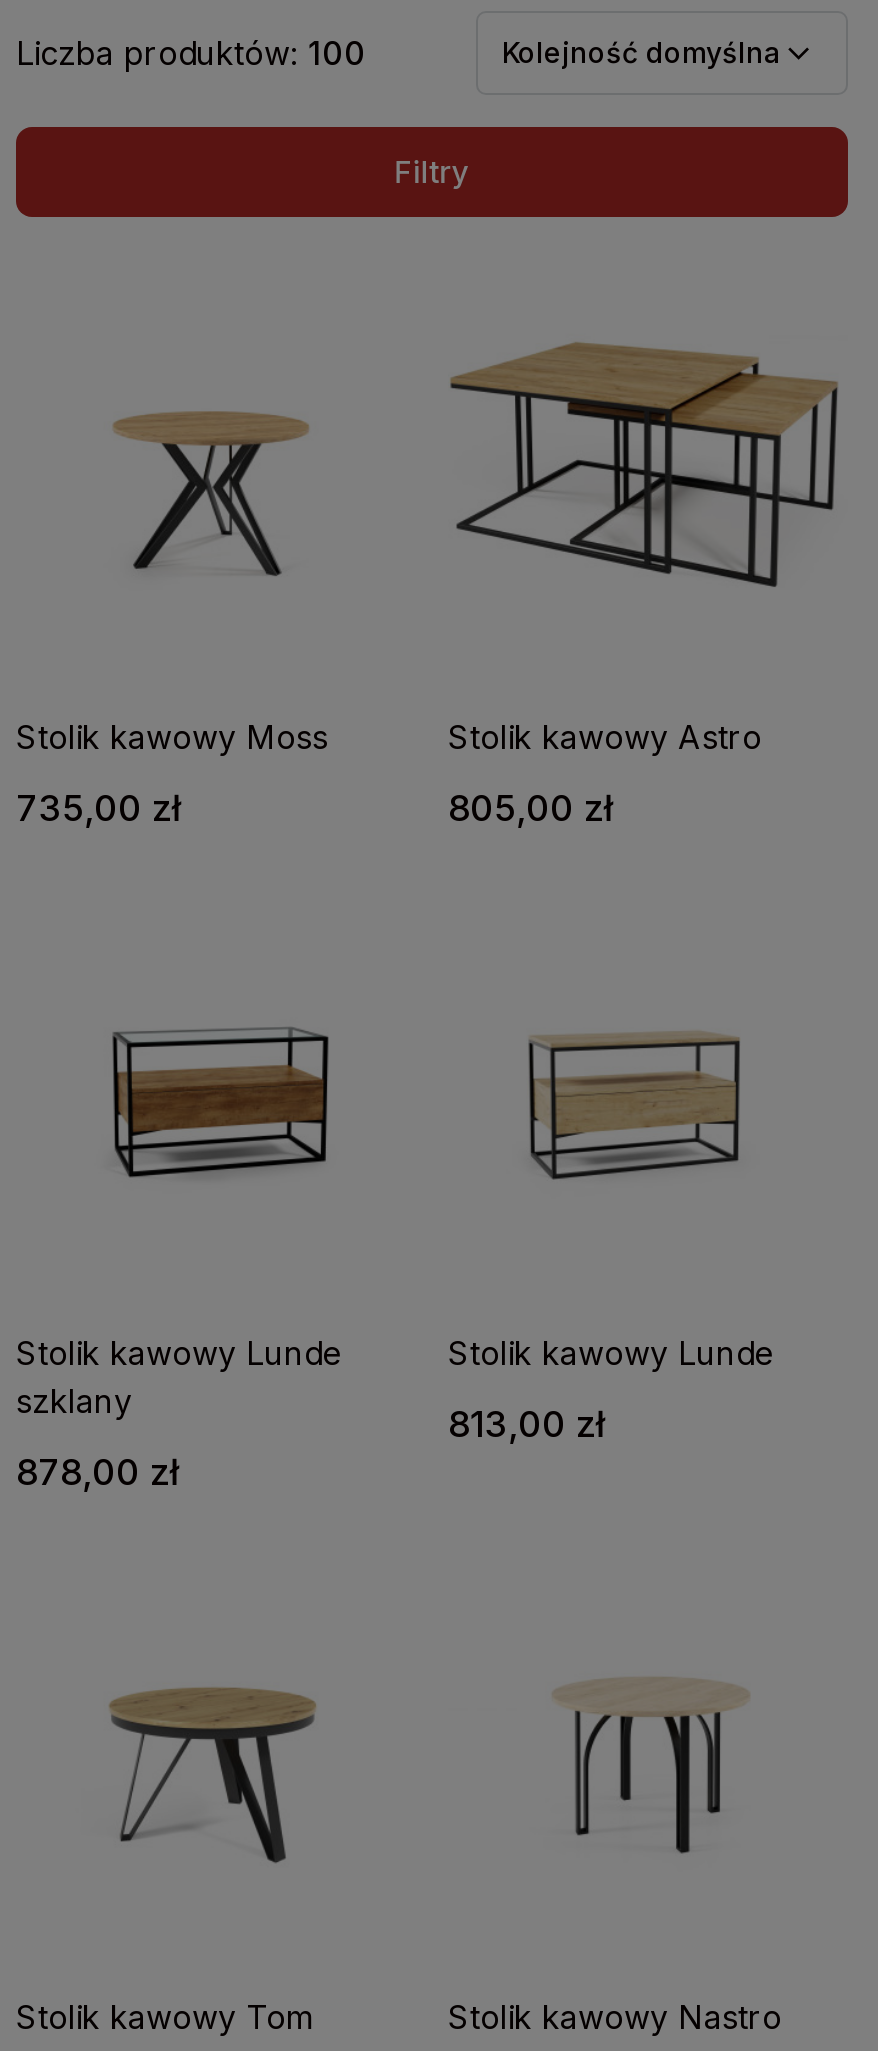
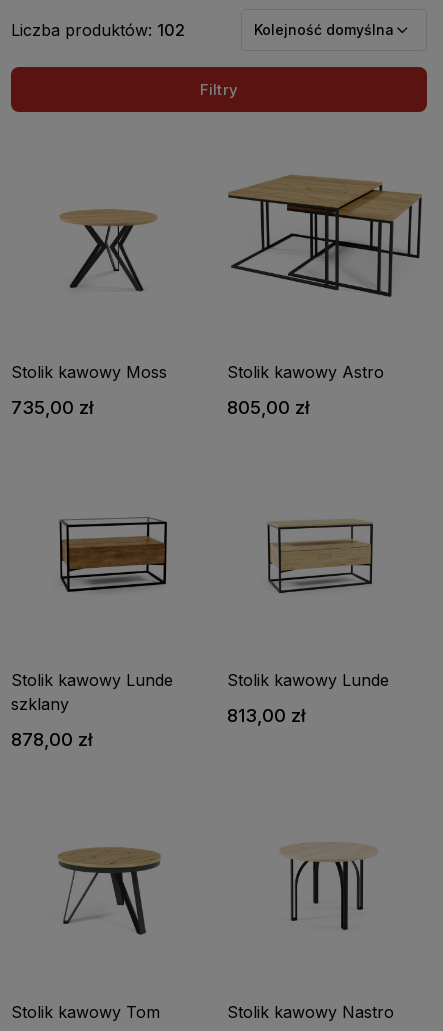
[16,33,366,73] Liczba produktów: 100 -> [11,20,185,40] Liczba produktów: 102

